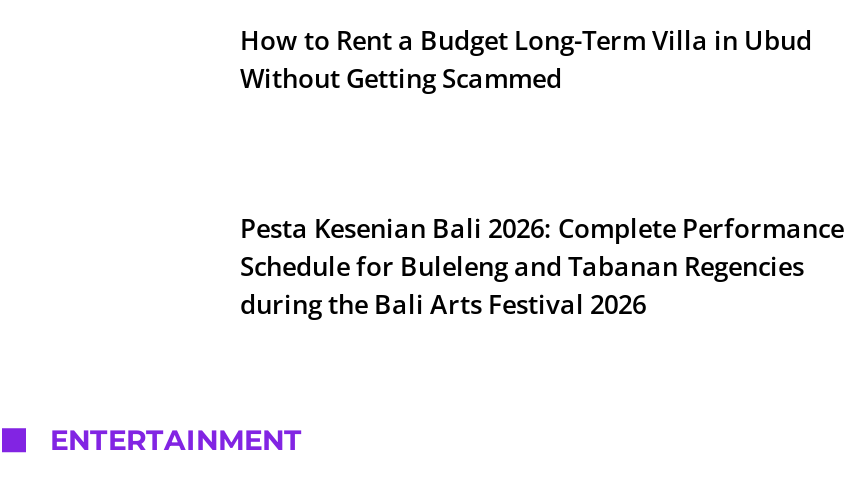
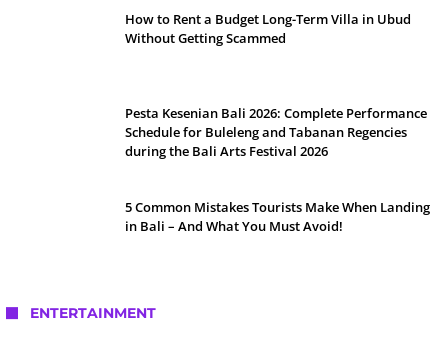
none -> [125,198,430,235] 5 Common Mistakes Tourists Make When Landing | in Bali – And What You Must Avoid!

